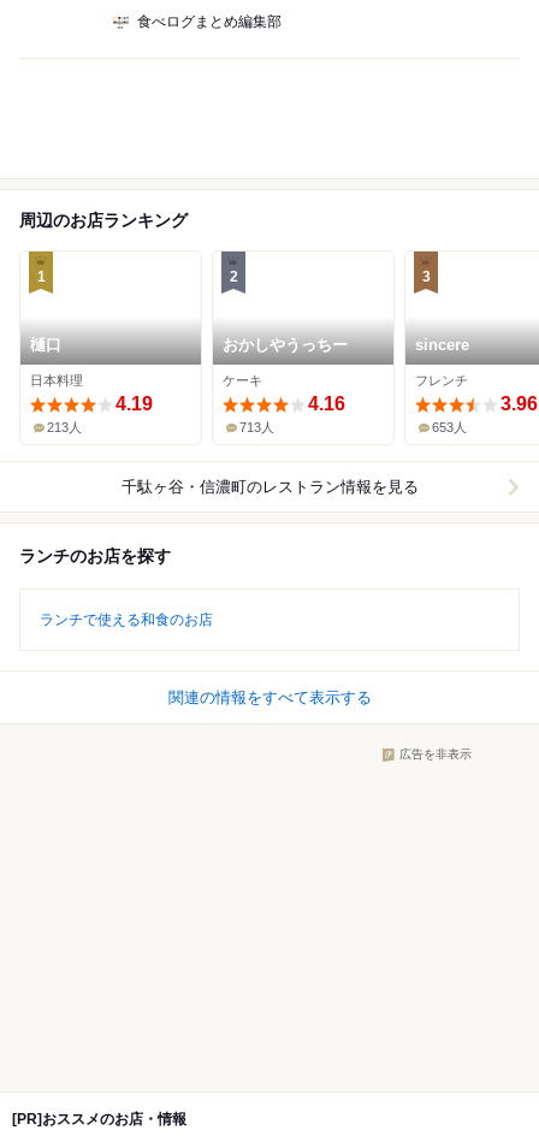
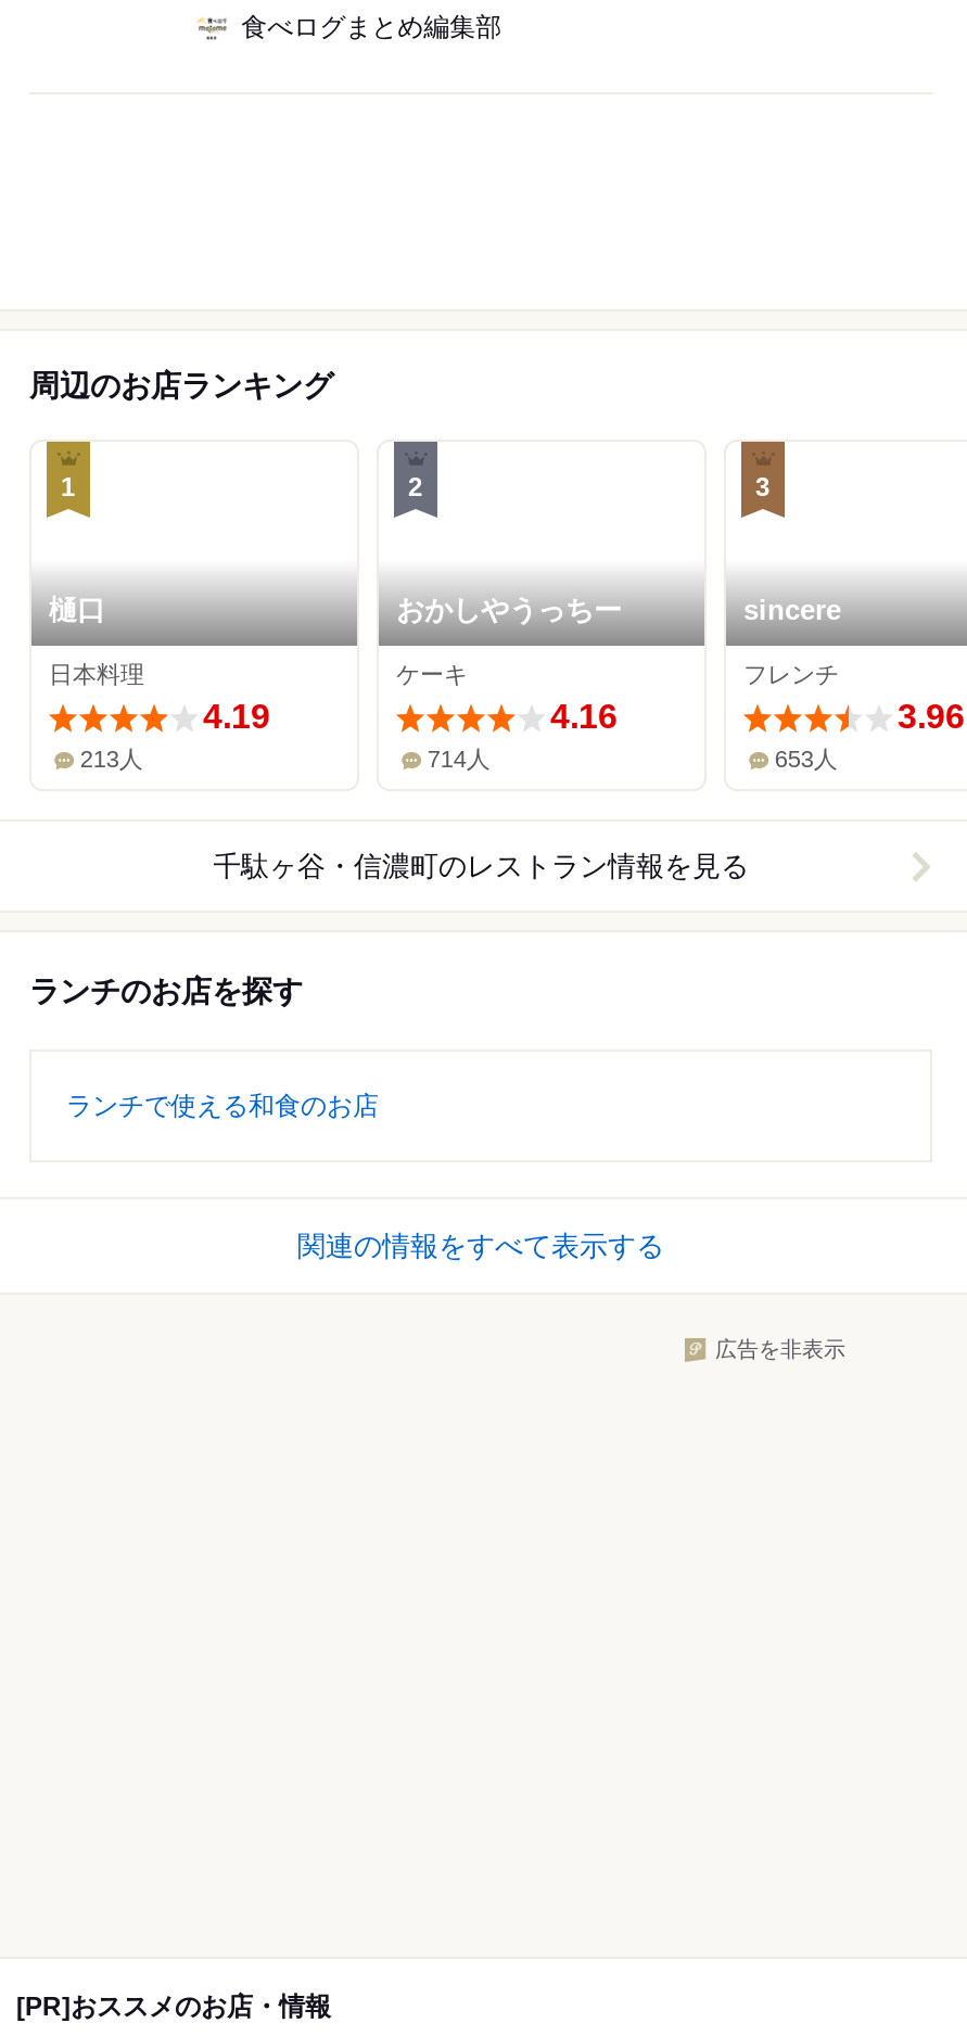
[240,420,275,435] 713人 -> [427,746,490,772] 714人

